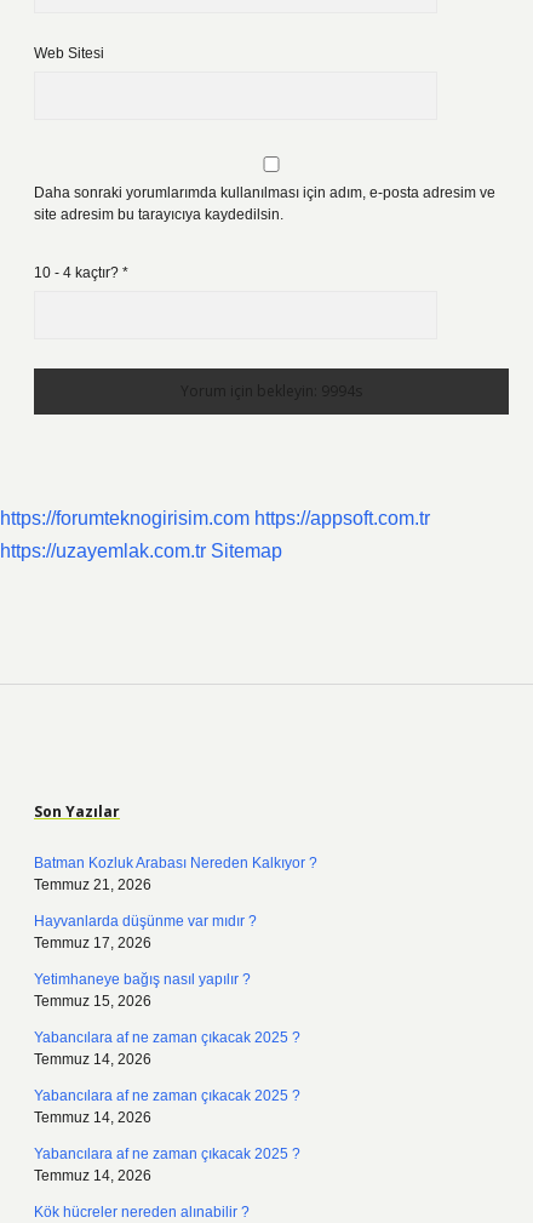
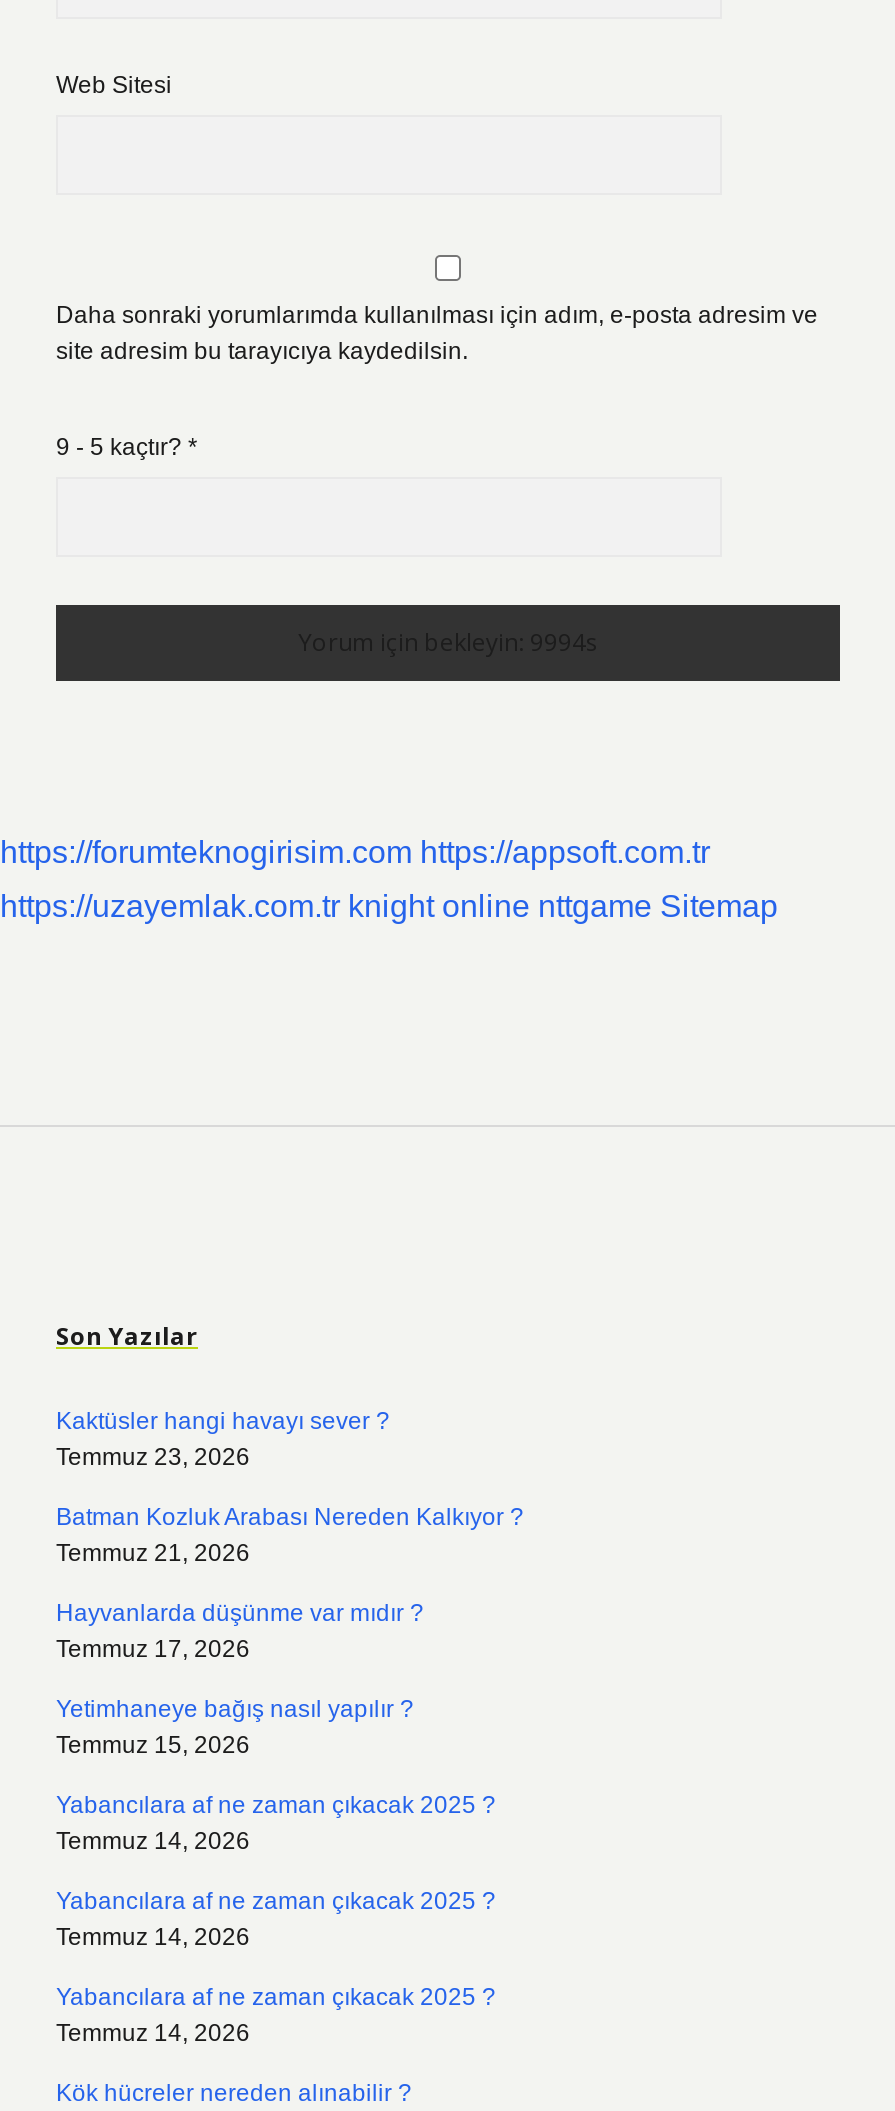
[34,264,128,281] 10 - 4 kaçtır? * -> [56,433,198,461] 9 - 5 kaçtır? *
[0,541,282,561] https://uzayemlak.com.tr Sitemap -> [0,889,778,923] https://uzayemlak.com.tr knight online nttgame Sitemap
none -> [56,1407,390,1471] Kaktüsler hangi havayı sever ? | Temmuz 23, 2026

